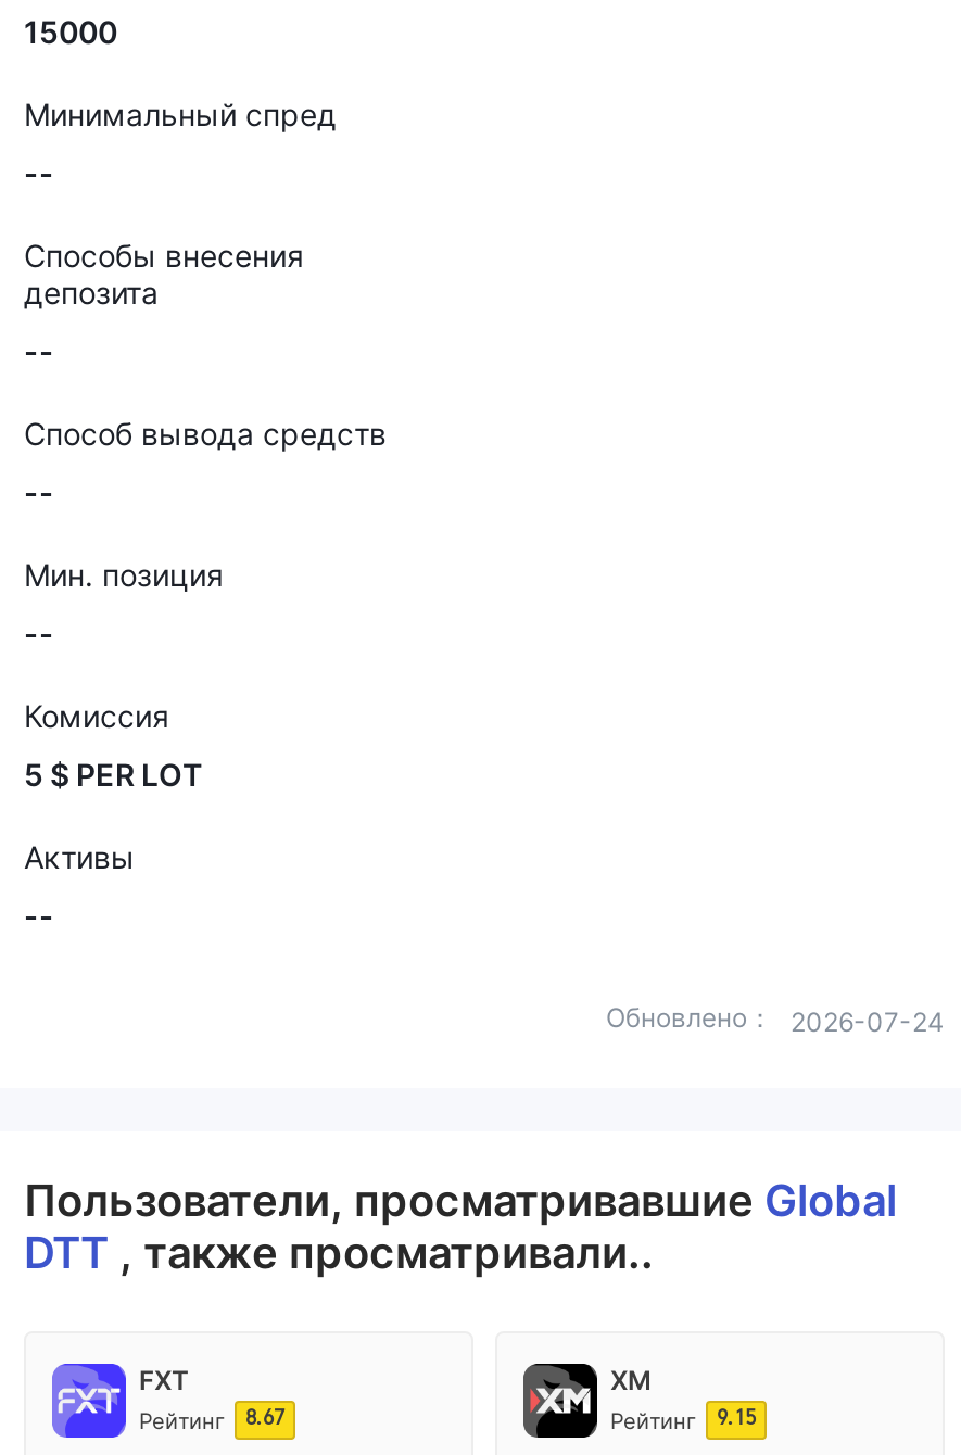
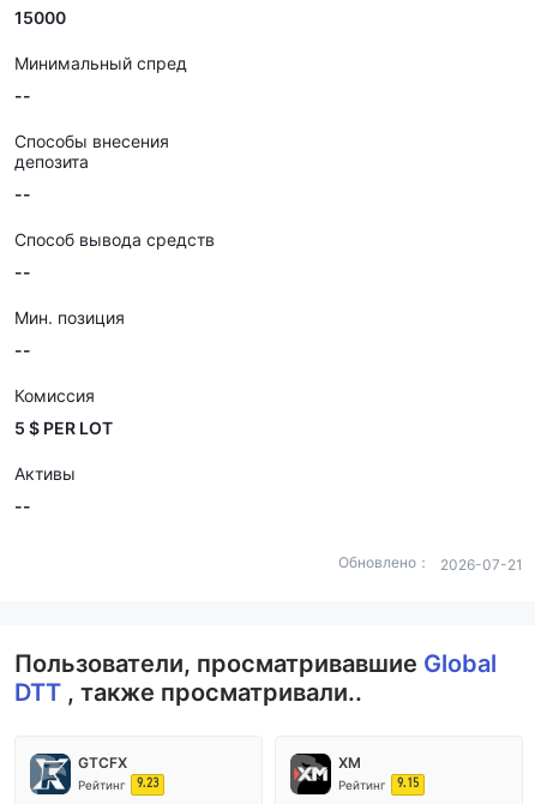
[606,1001,945,1038] Обновлено： 2026-07-24 -> [338,553,523,574] Обновлено： 2026-07-21
[50,1362,189,1440] [image] | FXT -> [29,752,127,796] [image] | GTCFX
[139,1403,284,1433] Рейтинг 8.67 -> [78,775,158,792] Рейтинг 9.23

